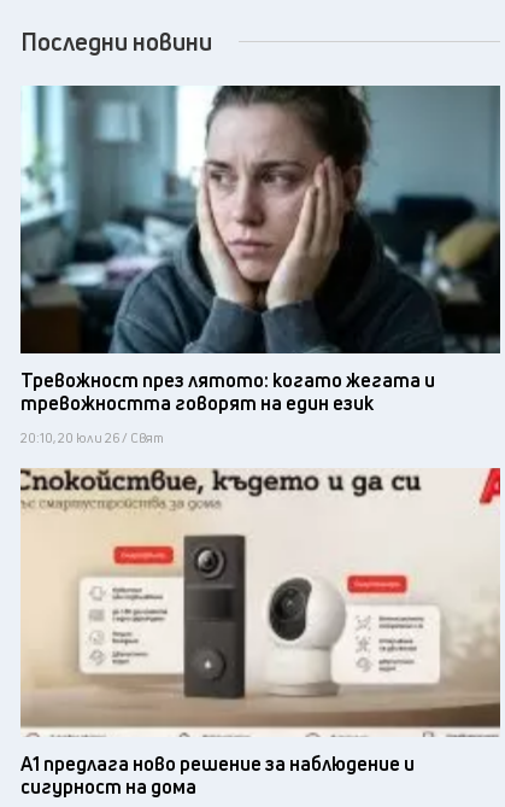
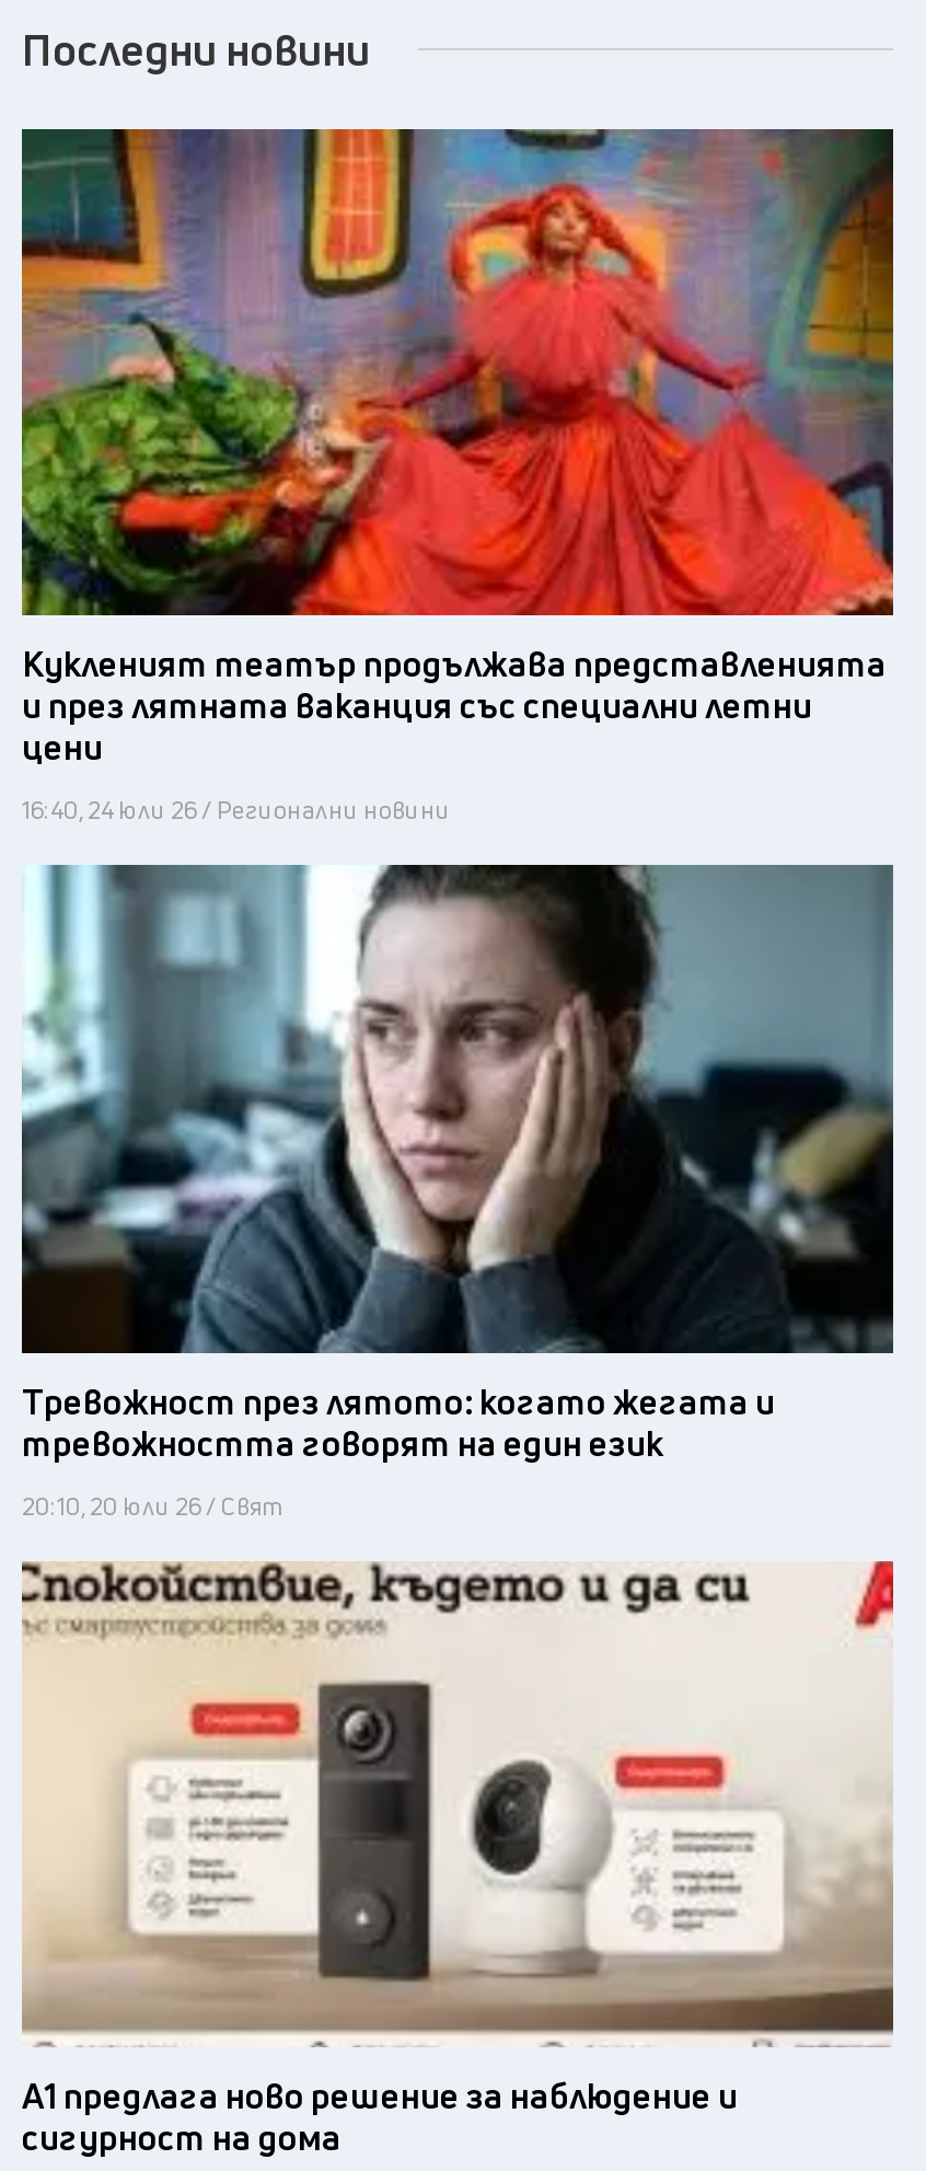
none -> [20,127,895,826] [image] | Кукленият театър продължава представленията | и през лятната ваканция със специални летни | цени | 16:40, 24 юли 26 / Регионални новини

